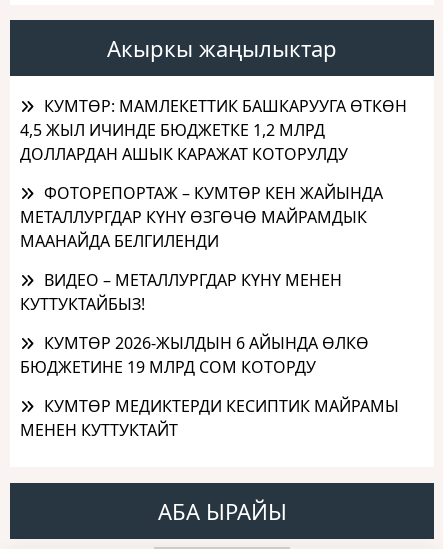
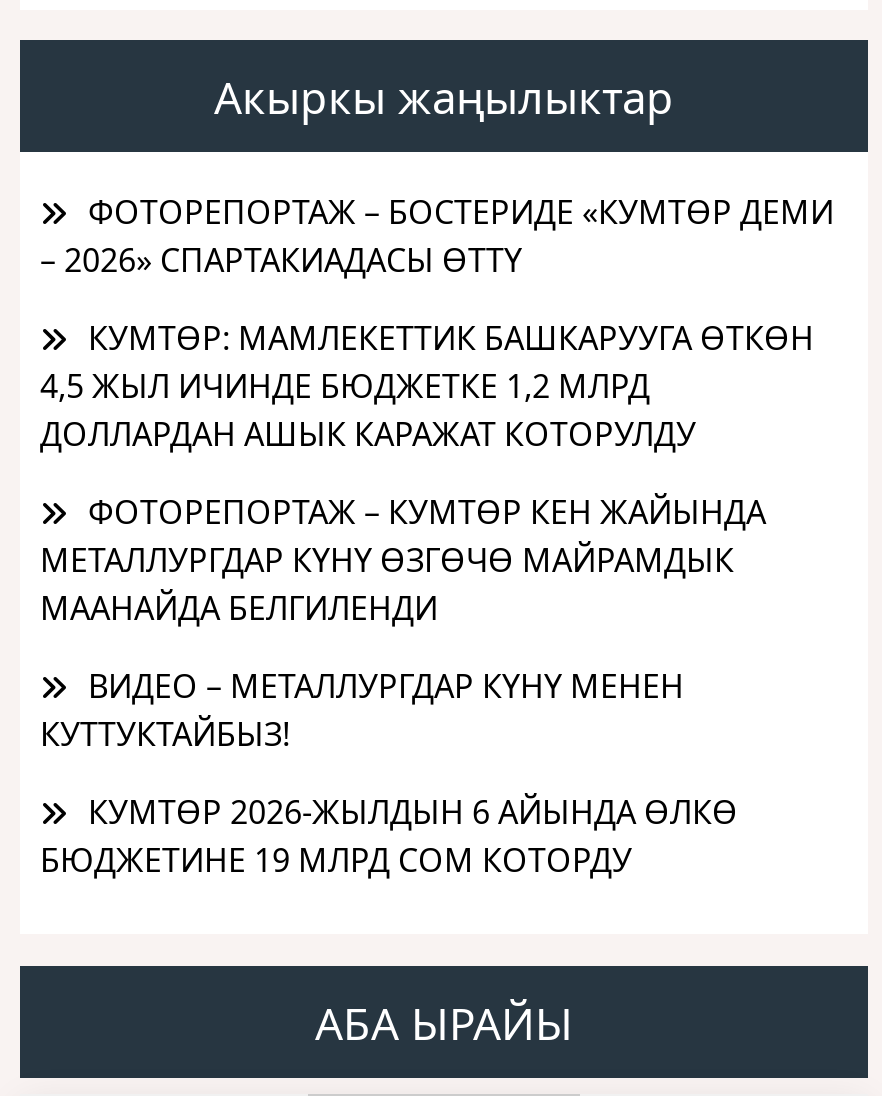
none -> [40,189,834,281] ФОТОРЕПОРТАЖ – БОСТЕРИДЕ «КУМТӨР ДЕМИ | – 2026» СПАРТАКИАДАСЫ ӨТТҮ
moved [20,95,407,378] -> [40,315,814,881]: КУМТӨР: МАМЛЕКЕТТИК БАШКАРУУГА ӨТКӨН | 4,5 ЖЫЛ ИЧИНДЕ БЮДЖЕТКЕ 1,2 МЛРД | ДОЛЛАРДАН АШЫК КАРАЖАТ КОТОРУЛДУ | ... | КУМТӨР 2026-ЖЫЛДЫН 6 АЙЫНДА ӨЛКӨ | БЮДЖЕТИНЕ 19 МЛРД СОМ КОТОРДУ
[20,395,399,441] КУМТӨР МЕДИКТЕРДИ КЕСИПТИК МАЙРАМЫ | МЕНЕН КУТТУКТАЙТ -> none

